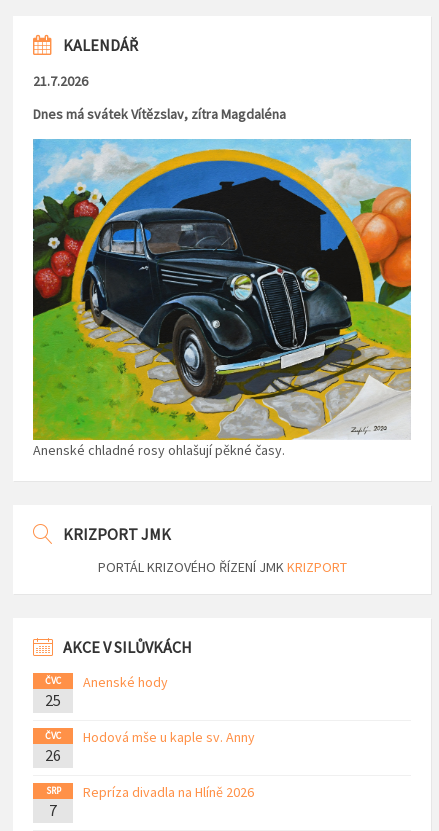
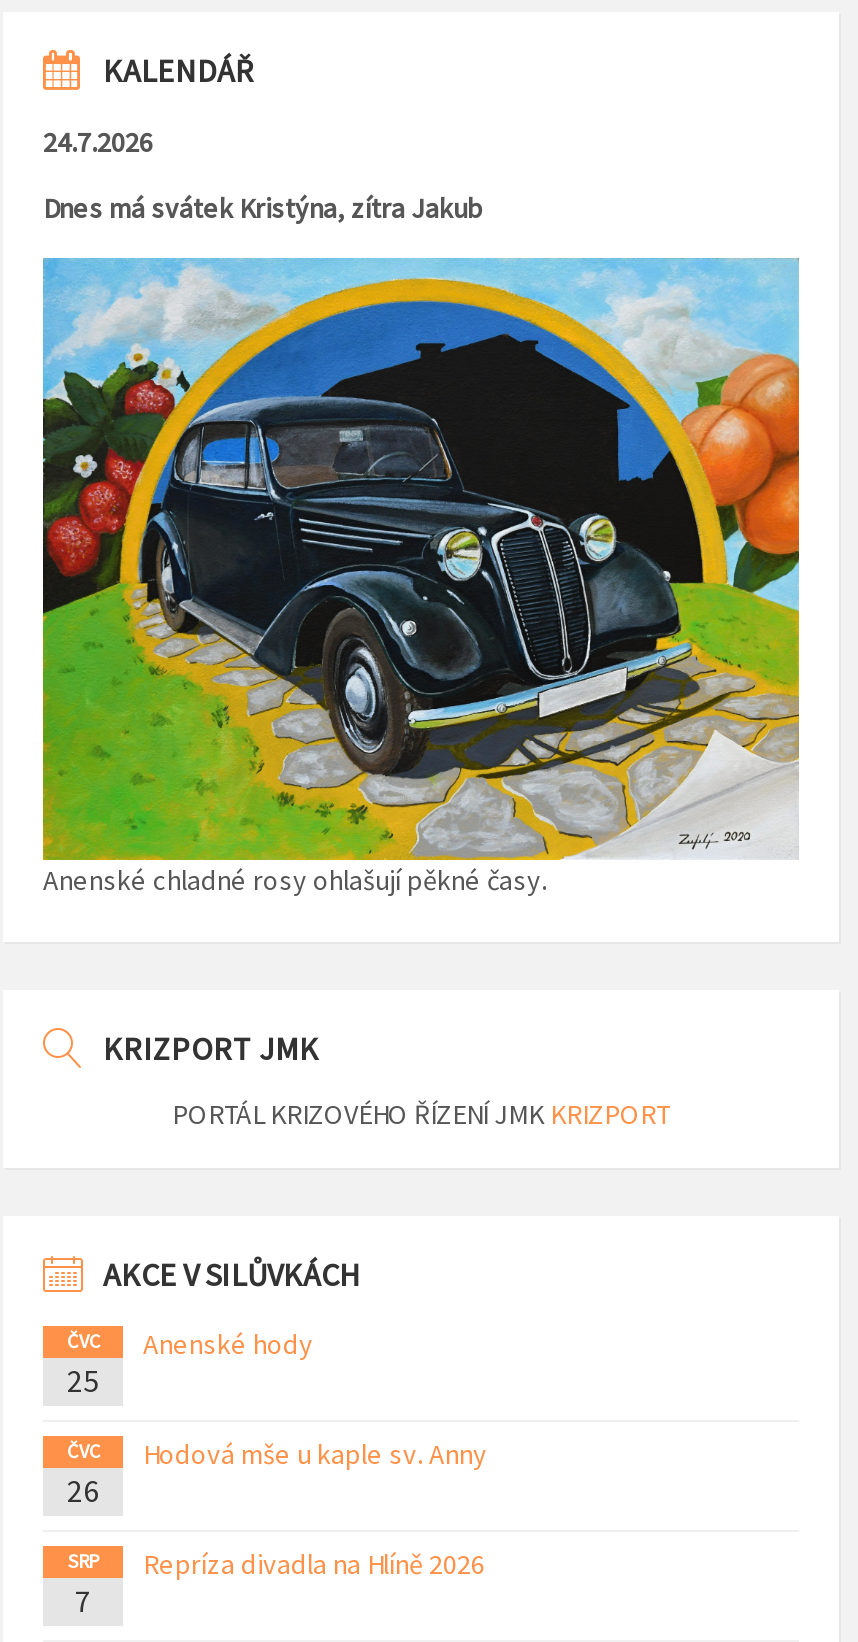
[33,72,88,90] 21.7.2026 -> [43,125,153,161] 24.7.2026
[33,105,286,123] Dnes má svátek Vítězslav, zítra Magdaléna -> [43,191,483,227] Dnes má svátek Kristýna, zítra Jakub

